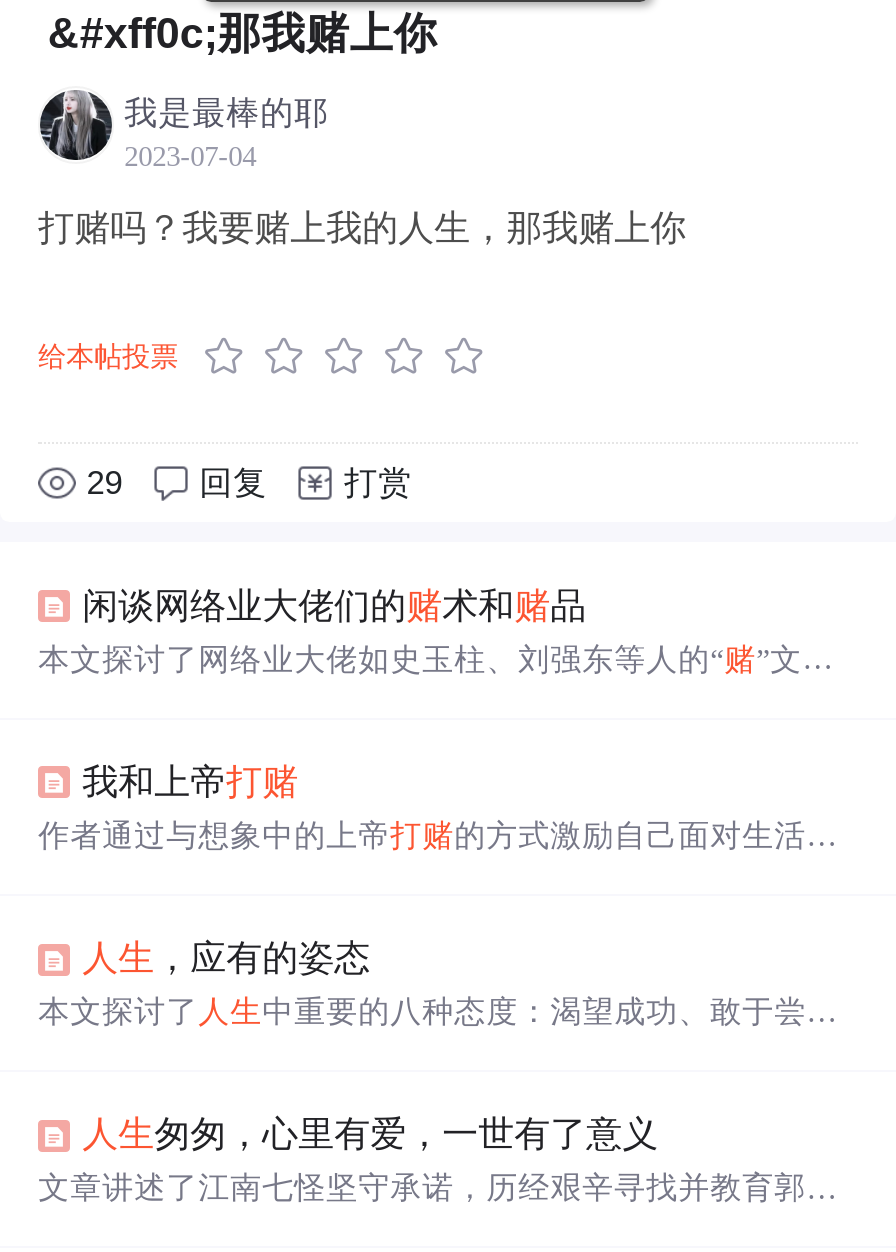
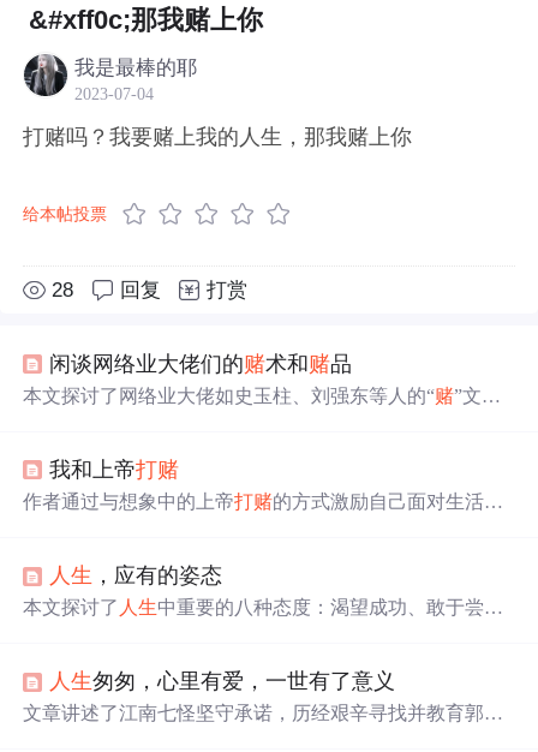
[86,465,122,503] 29 -> [52,279,73,302] 28

